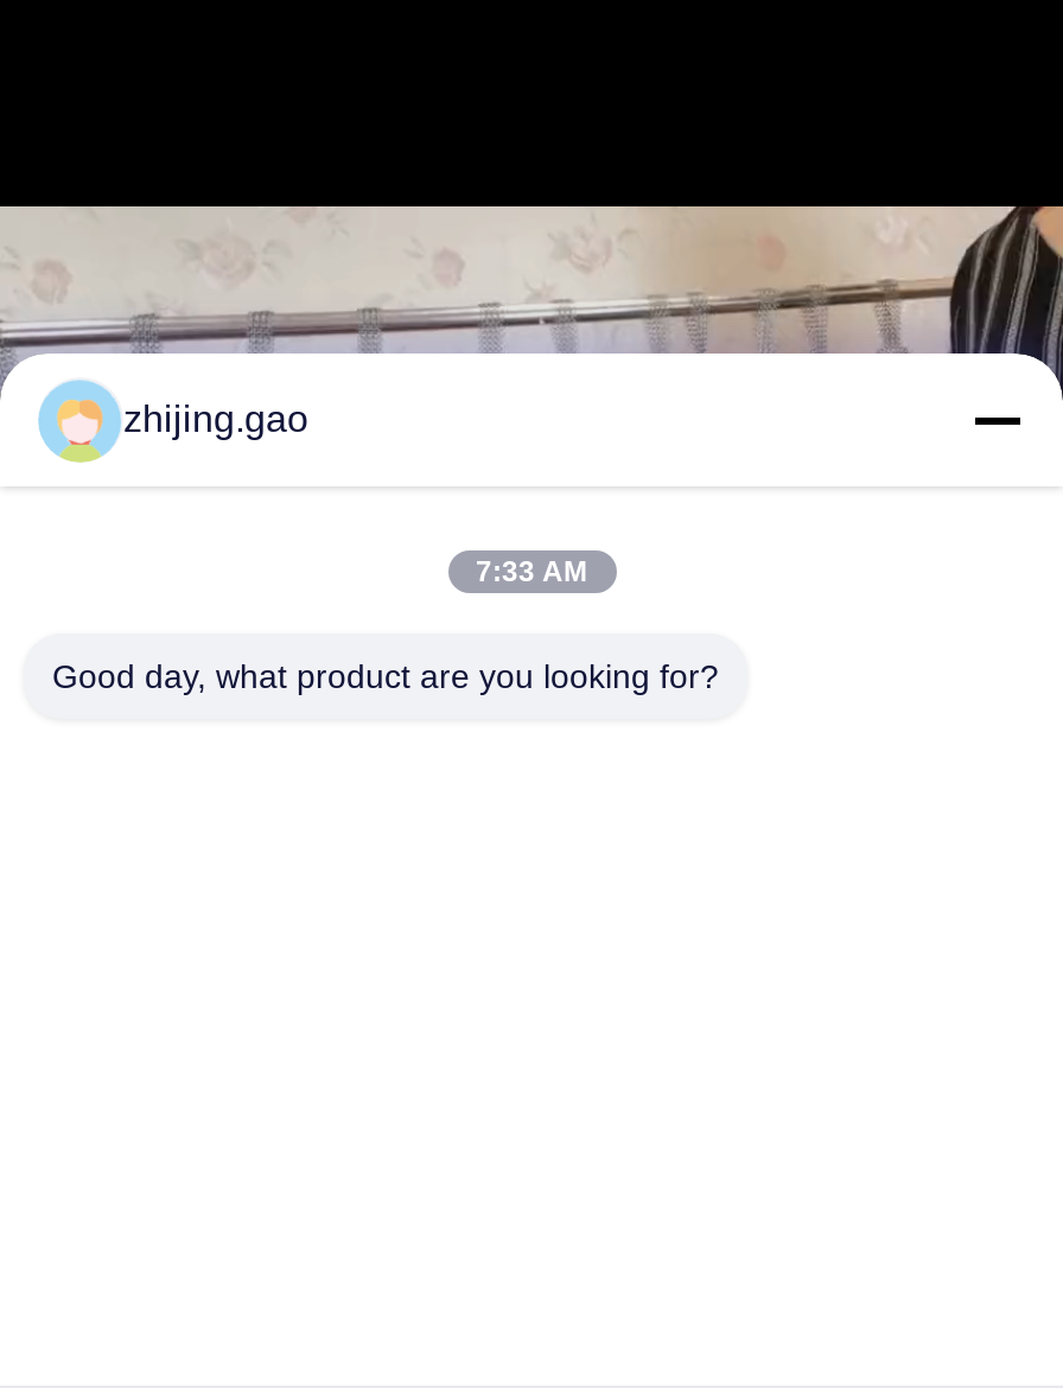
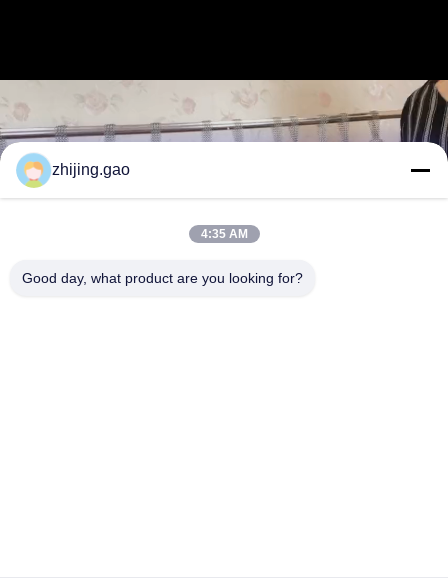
[476,555,587,588] 7:33 AM -> [200,227,247,241] 4:35 AM

